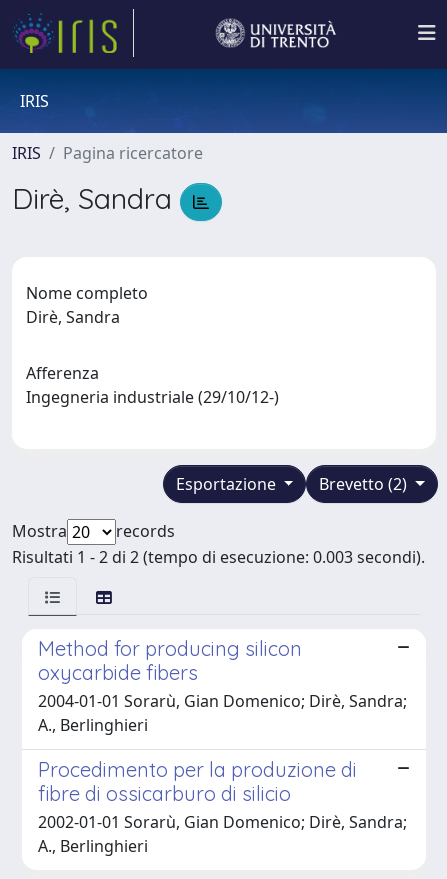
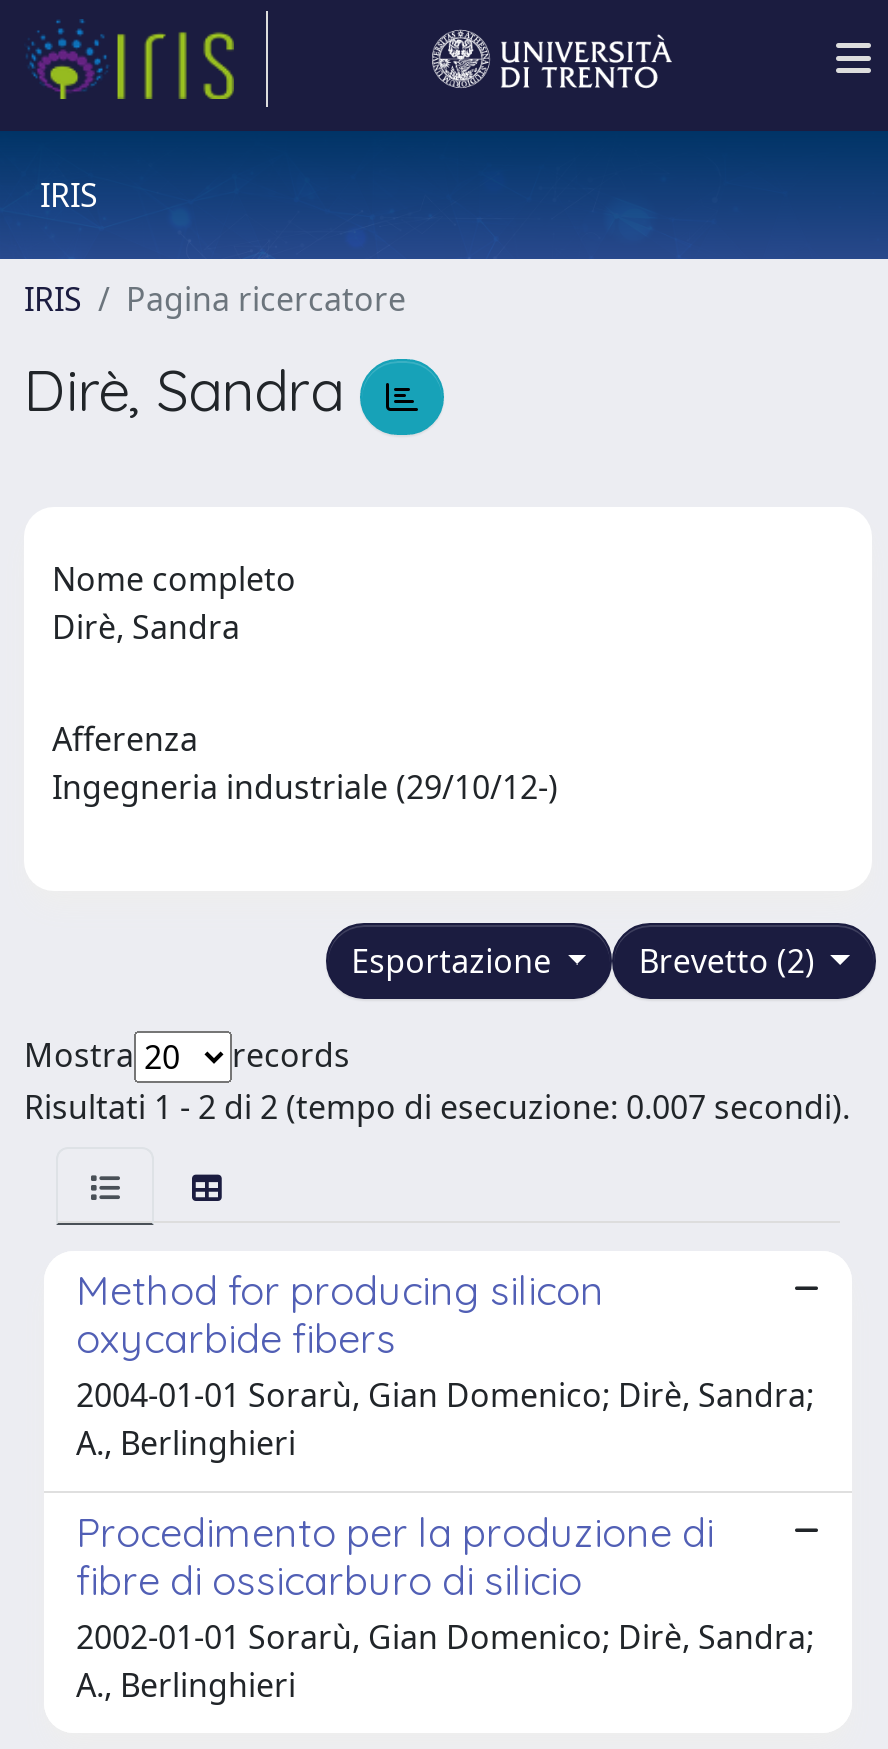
[12,546,425,568] Risultati 1 - 2 di 2 (tempo di esecuzione: 0.003 secondi). -> [24,1085,850,1129] Risultati 1 - 2 di 2 (tempo di esecuzione: 0.007 secondi).

